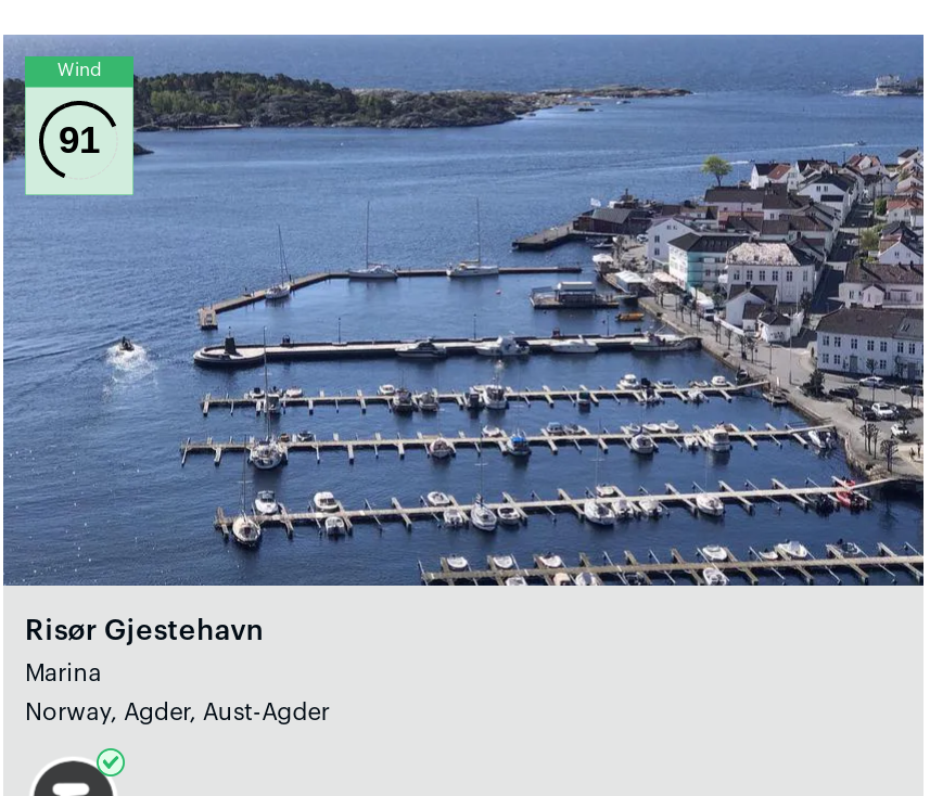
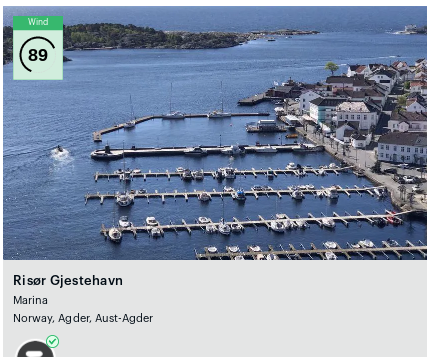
[59,118,100,161] 91 -> [28,44,48,64] 89

